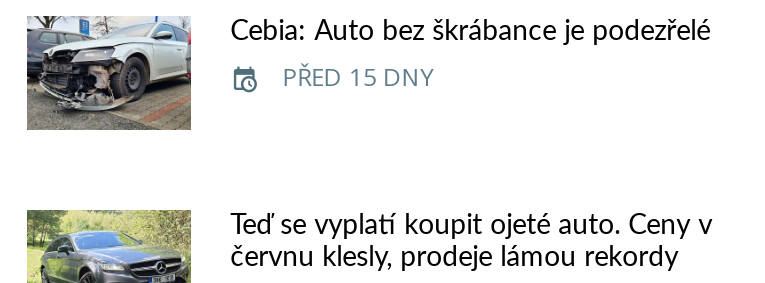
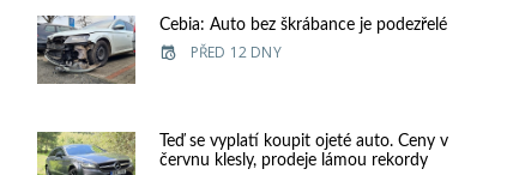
[283,60,434,94] PŘED 15 DNY -> [190,41,281,62] PŘED 12 DNY

